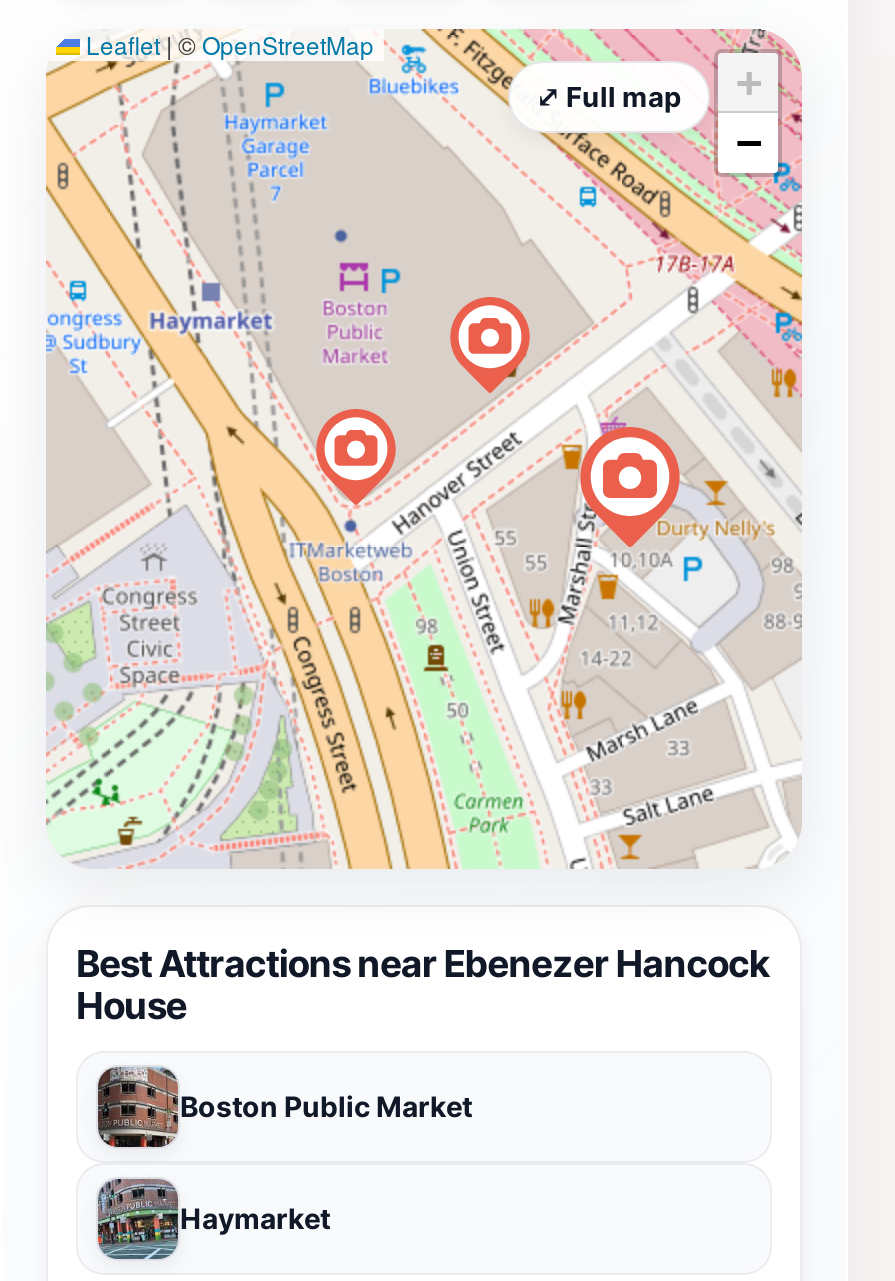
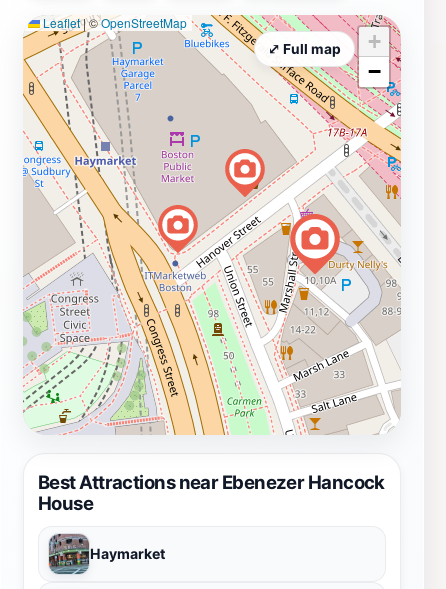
[96,1067,472,1149] [image] | Boston Public Market -> none

